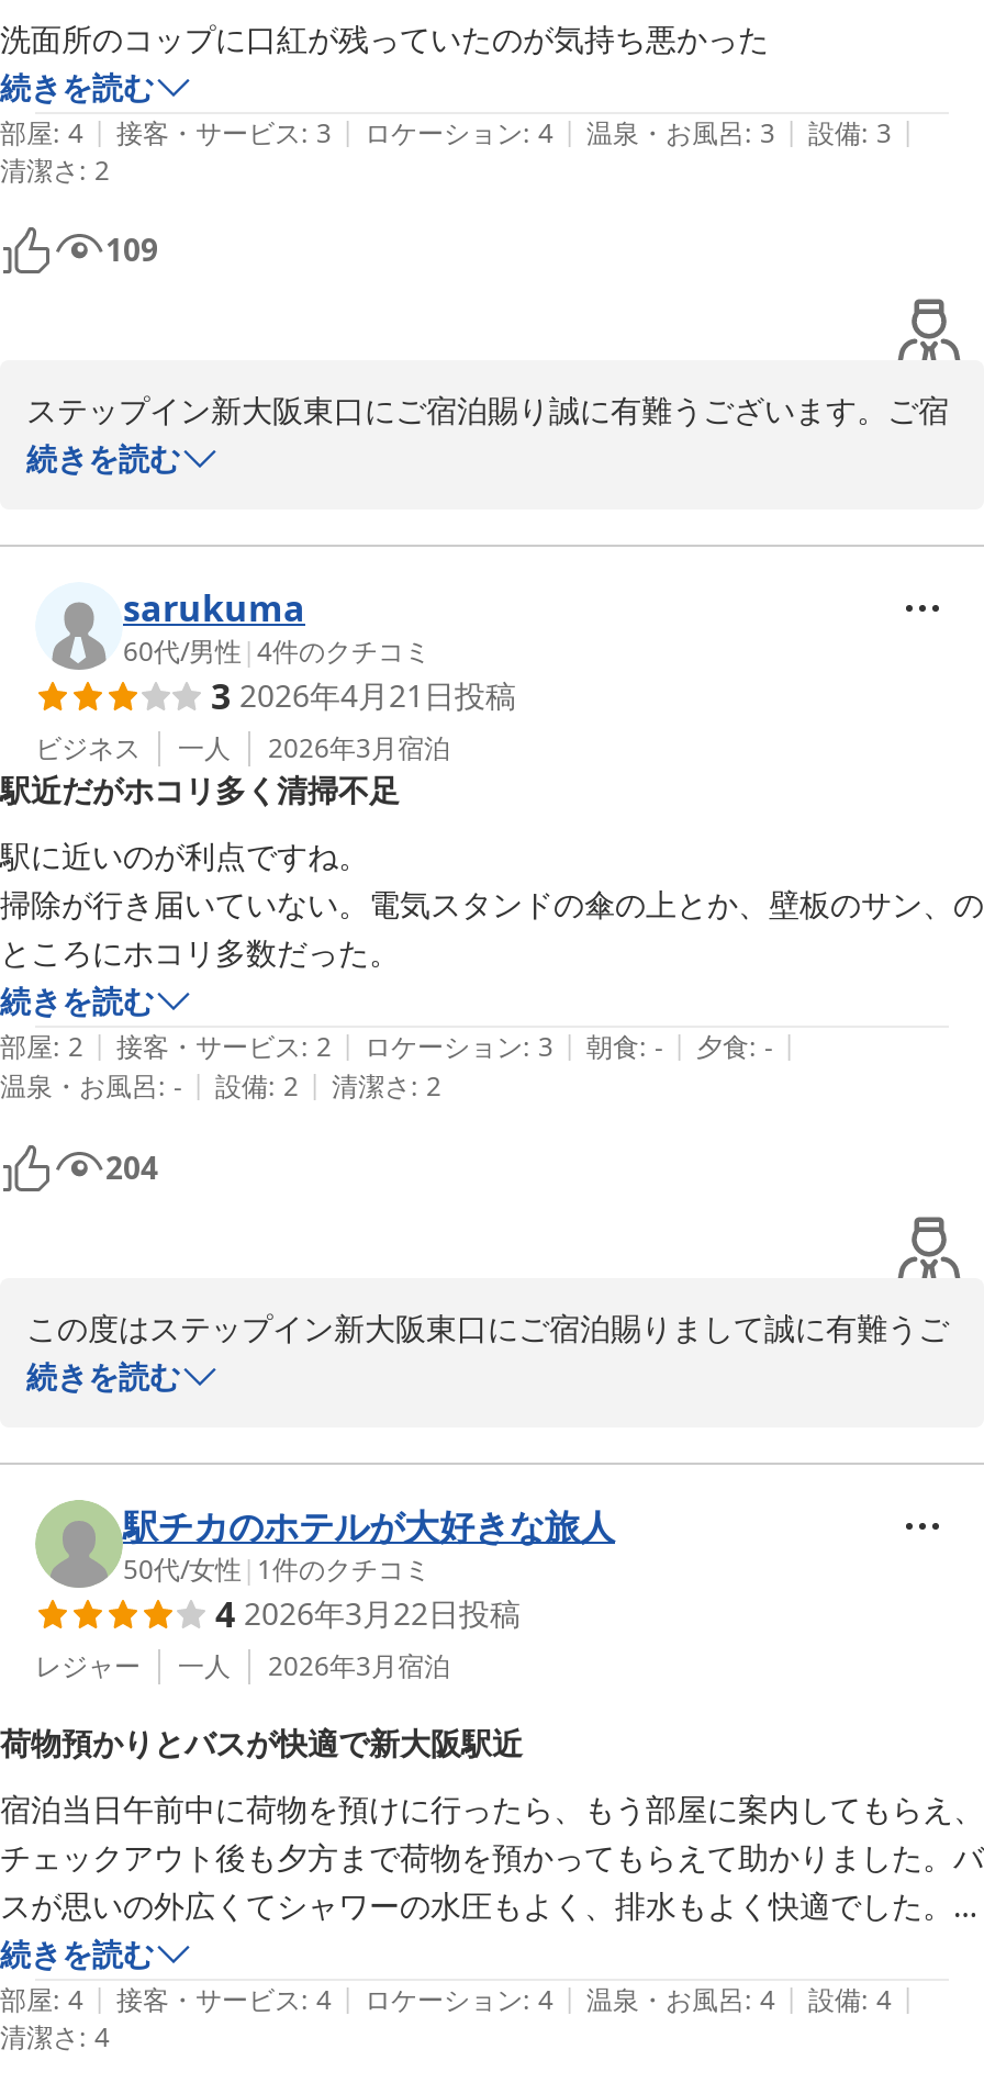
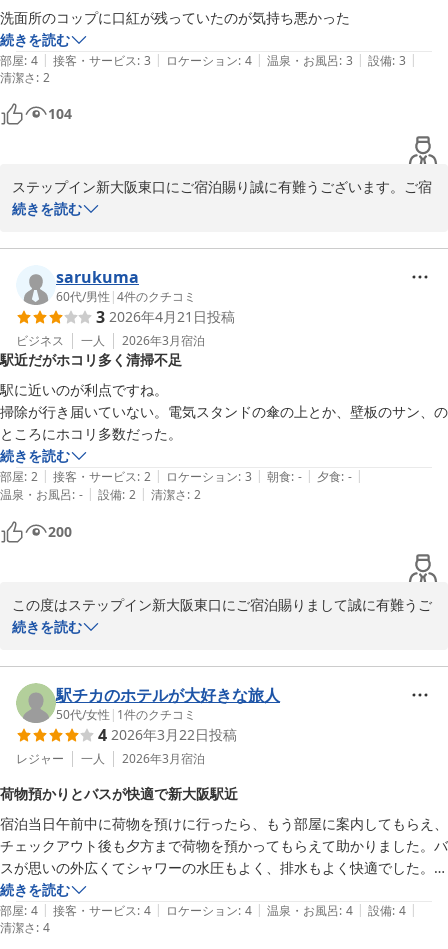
[105,228,158,270] 109 -> [48,104,72,123] 104
[105,1146,158,1188] 204 -> [48,522,72,541] 200

